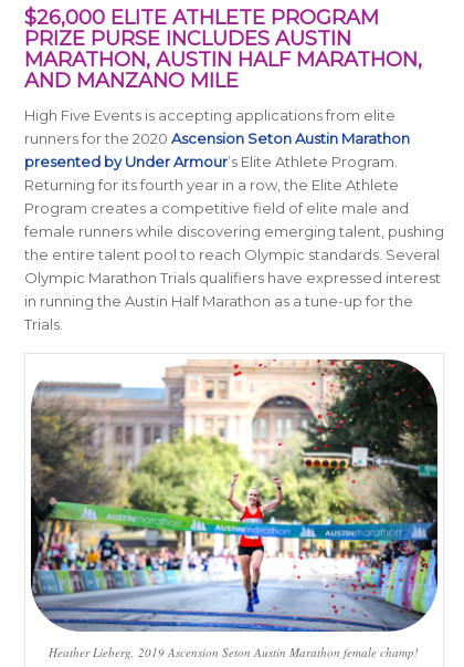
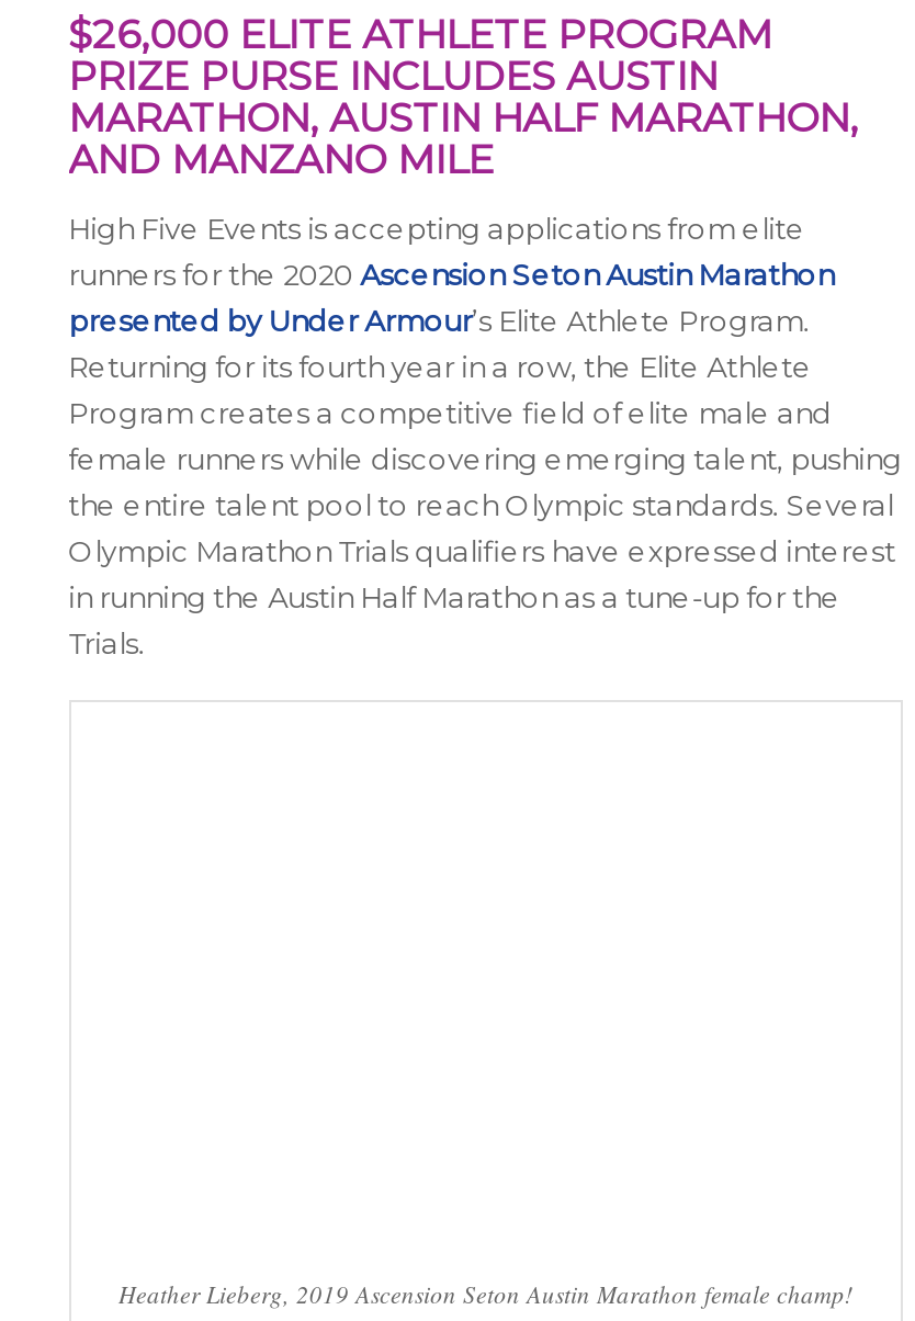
[30,358,439,633] [image] -> none

